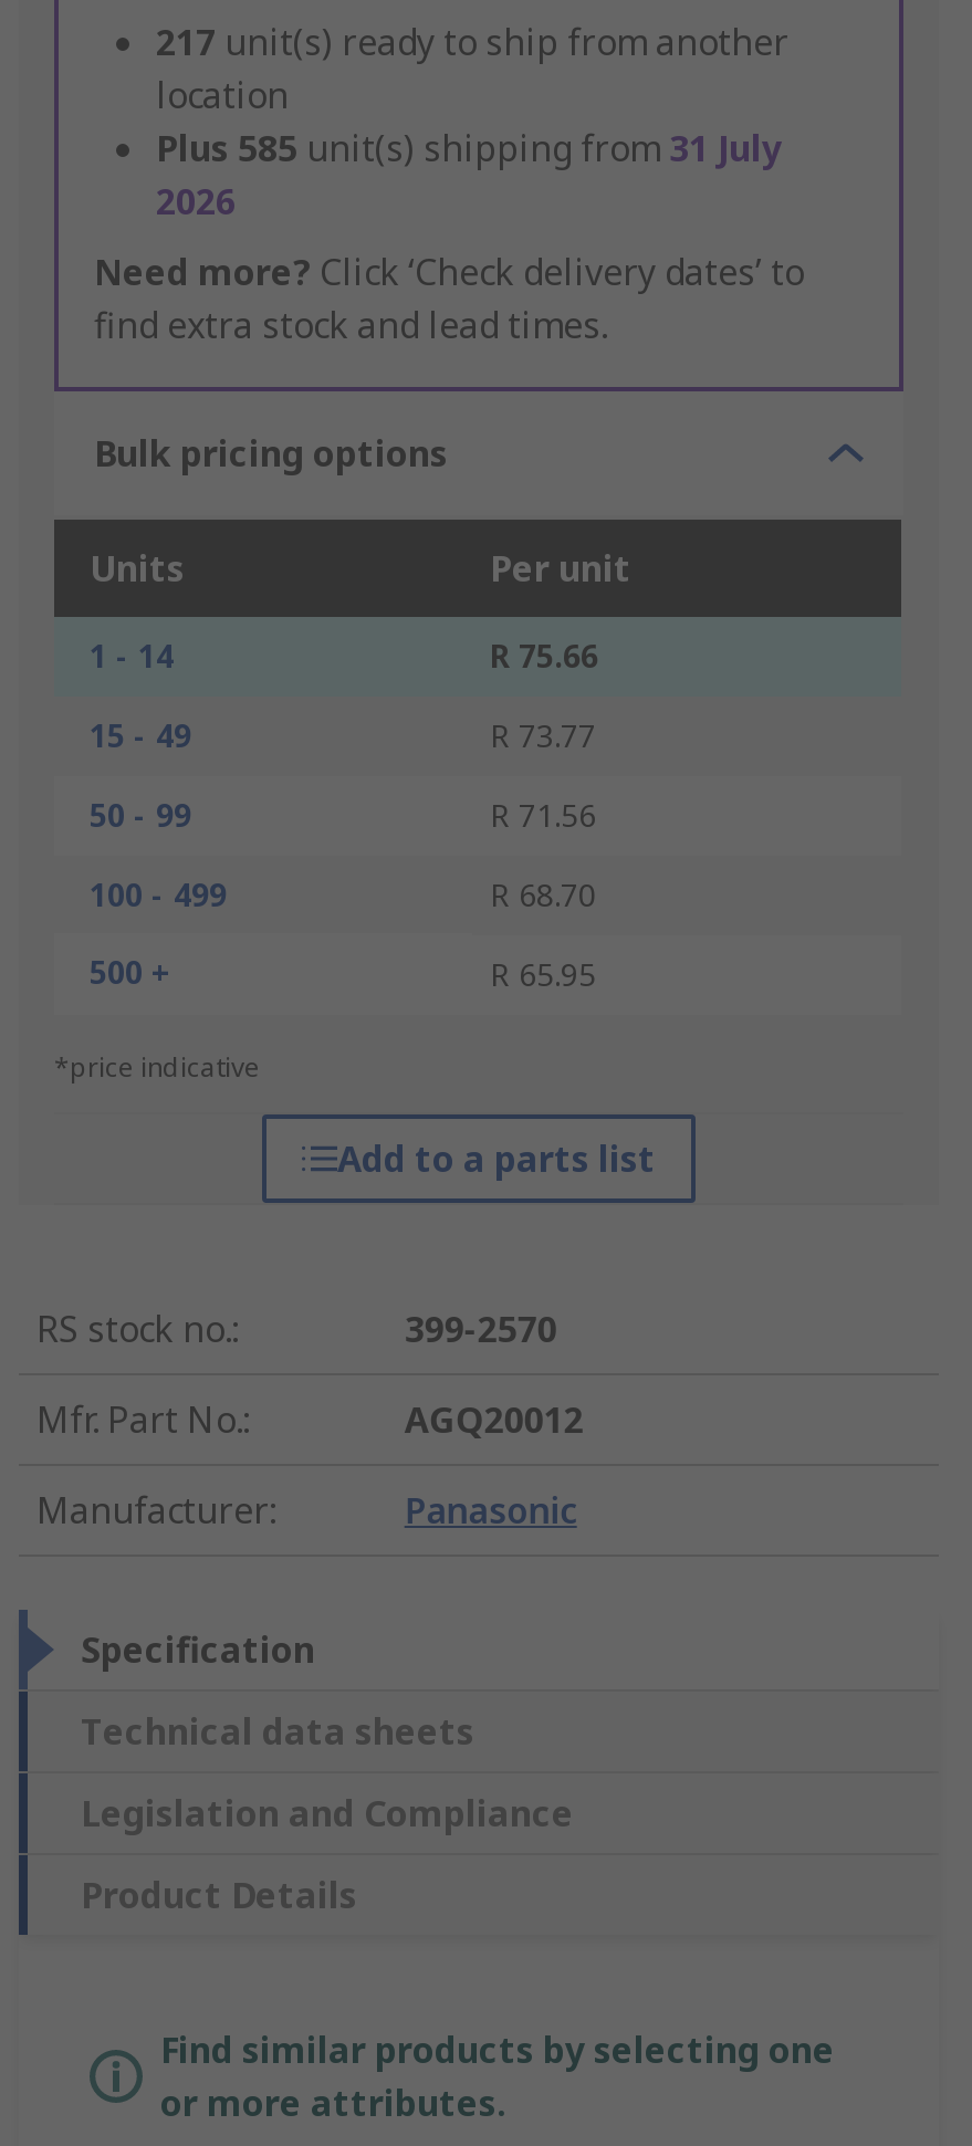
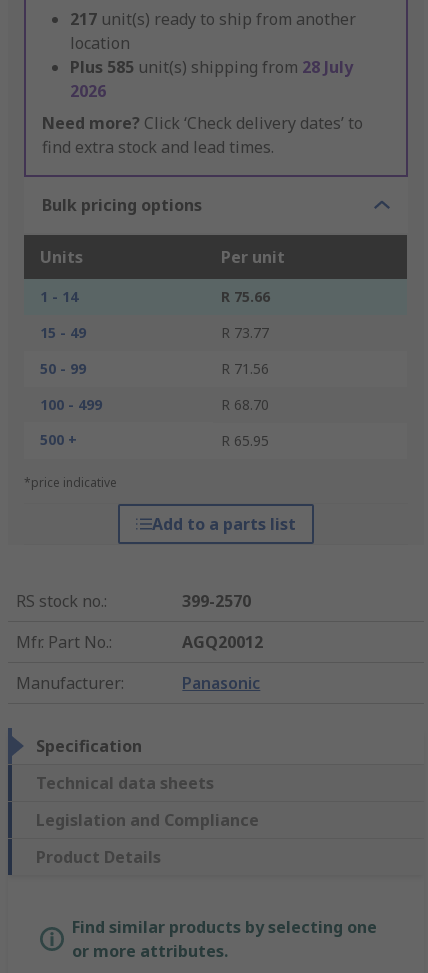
[156,125,782,174] Plus 585 unit(s) shipping from 31 July -> [70,56,353,78] Plus 585 unit(s) shipping from 28 July

